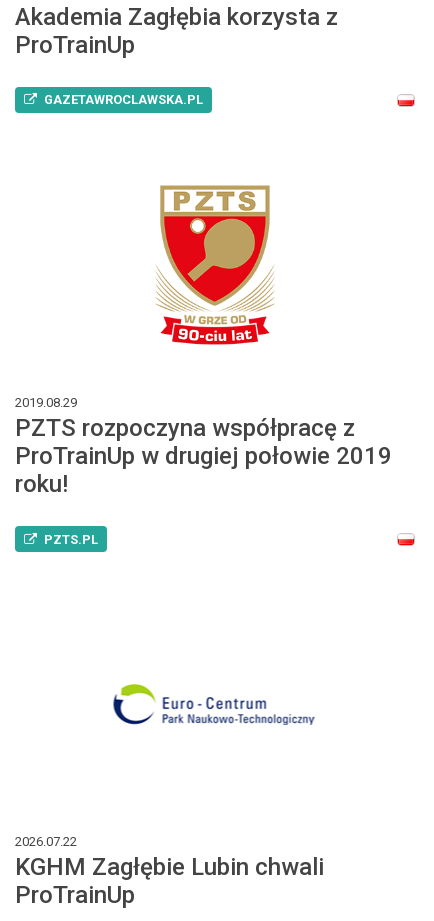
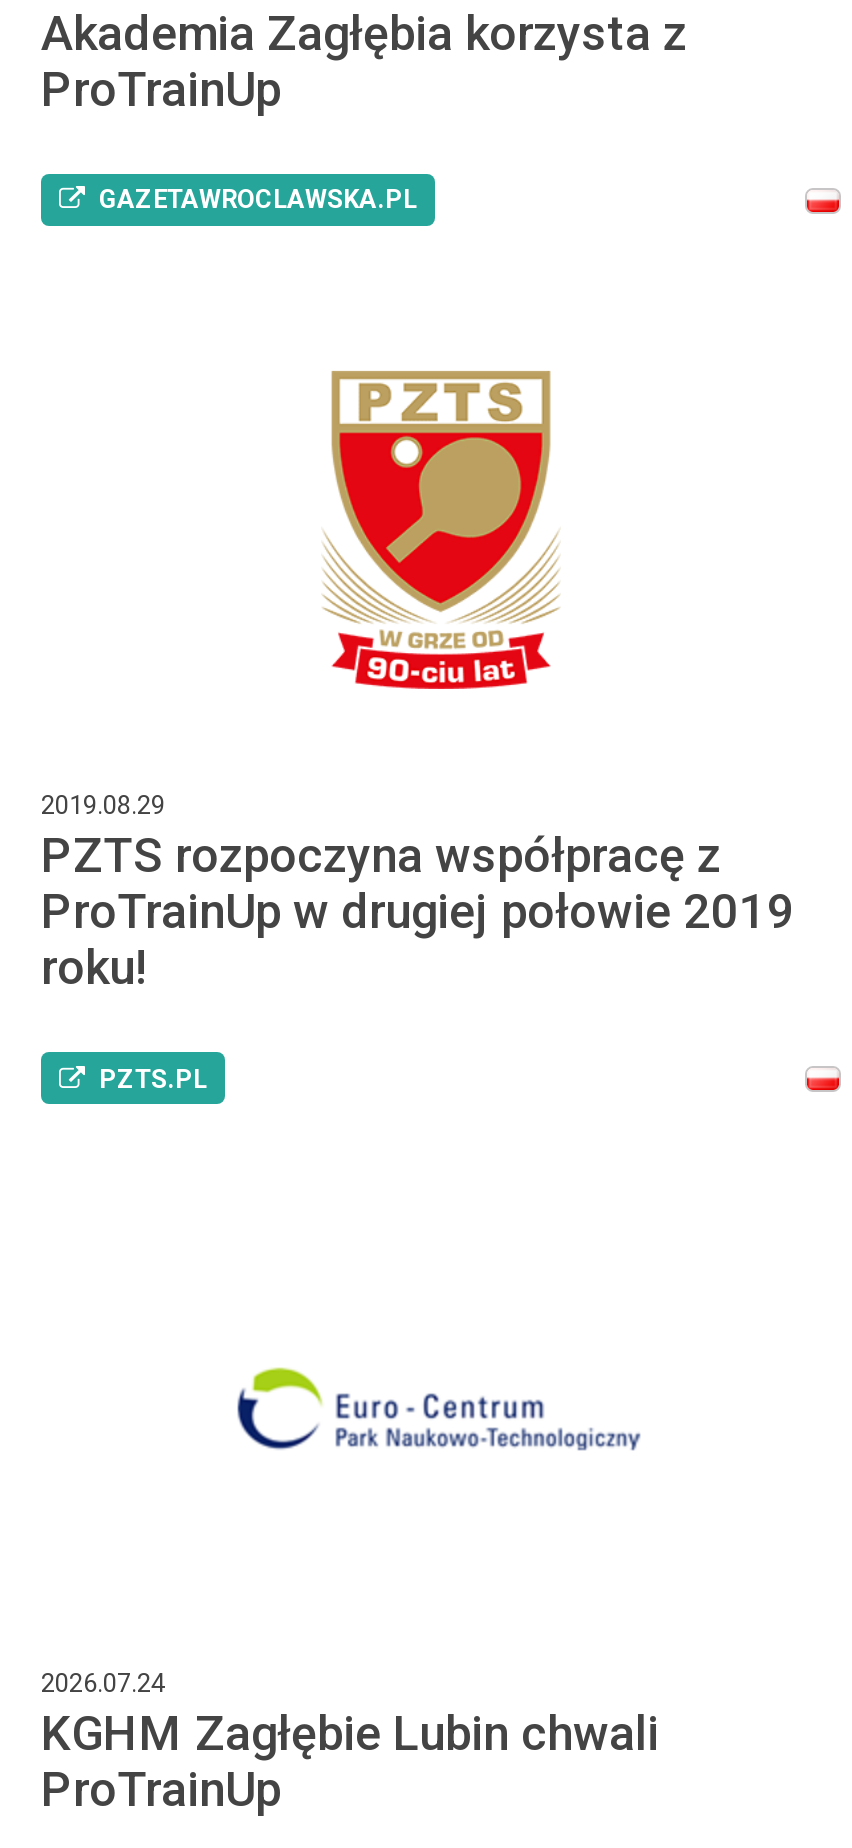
[15,834,77,849] 2026.07.22 -> [41,1669,165,1699] 2026.07.24

